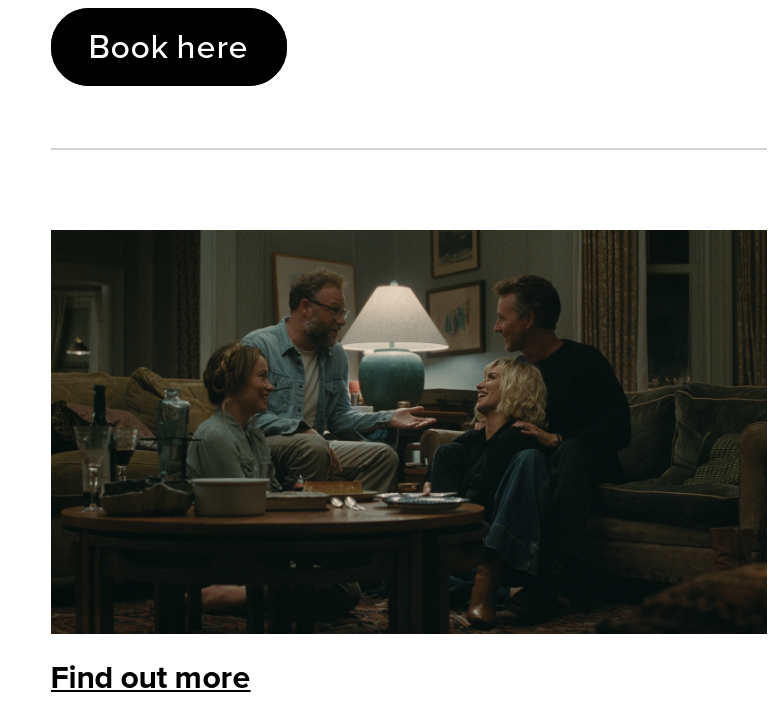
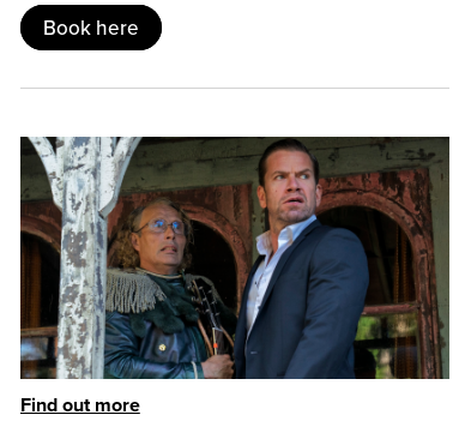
[51,228,767,636] [image] -> [19,136,449,380] [image]

